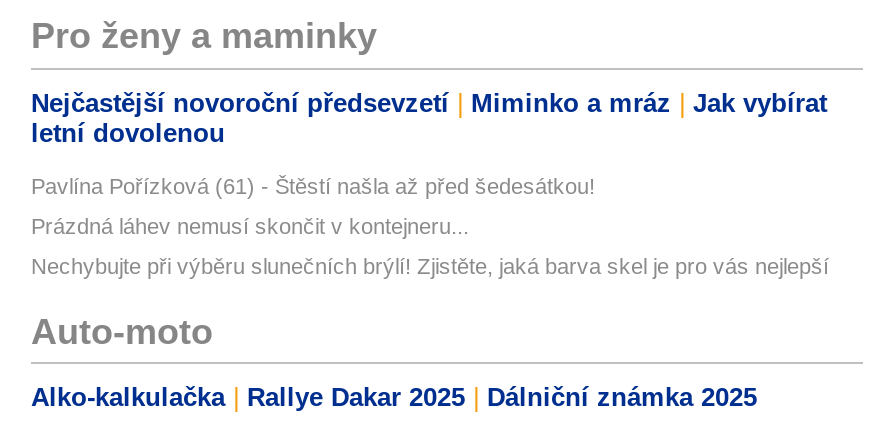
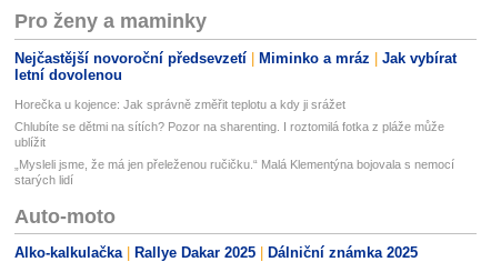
[31,173,595,197] Pavlína Pořízková (61) - Štěstí našla až před šedesátkou! -> [14,97,345,110] Horečka u kojence: Jak správně změřit teplotu a kdy ji srážet
[31,213,469,237] Prázdná láhev nemusí skončit v kontejneru... -> [14,119,444,148] Chlubíte se dětmi na sítích? Pozor na sharenting. I roztomilá fotka z pláže může | ublížit
[31,253,829,277] Nechybujte při výběru slunečních brýlí! Zjistěte, jaká barva skel je pro vás nejlepší -> [14,157,454,186] „Mysleli jsme, že má jen přeleženou ručičku.“ Malá Klementýna bojovala s nemocí | starých lidí

